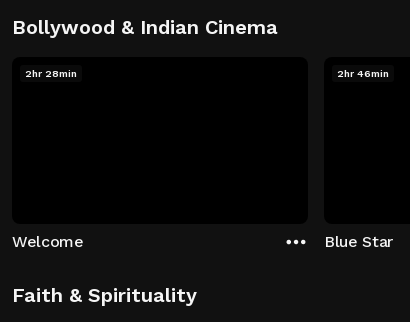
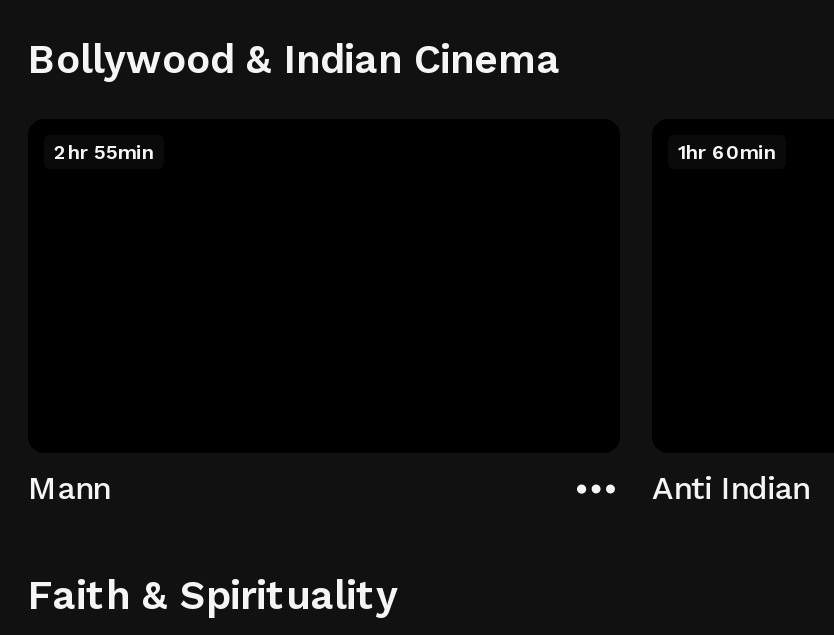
[25,68,77,79] 2hr 28min -> [54,141,154,163] 2hr 55min
[337,68,389,79] 2hr 46min -> [678,141,776,163] 1hr 60min
[12,231,84,250] Welcome -> [28,468,109,506] Mann
[324,231,393,250] Blue Star -> [652,468,809,506] Anti Indian

